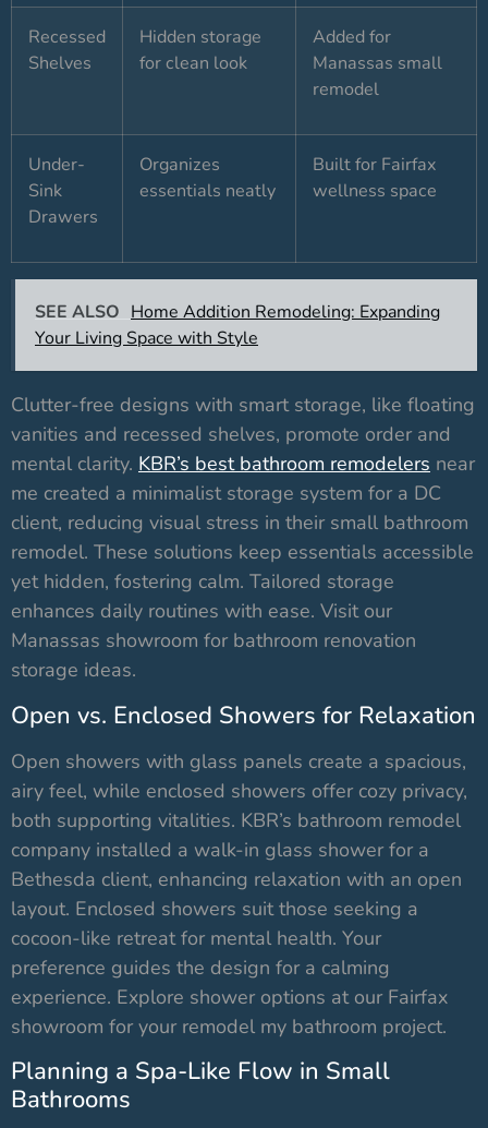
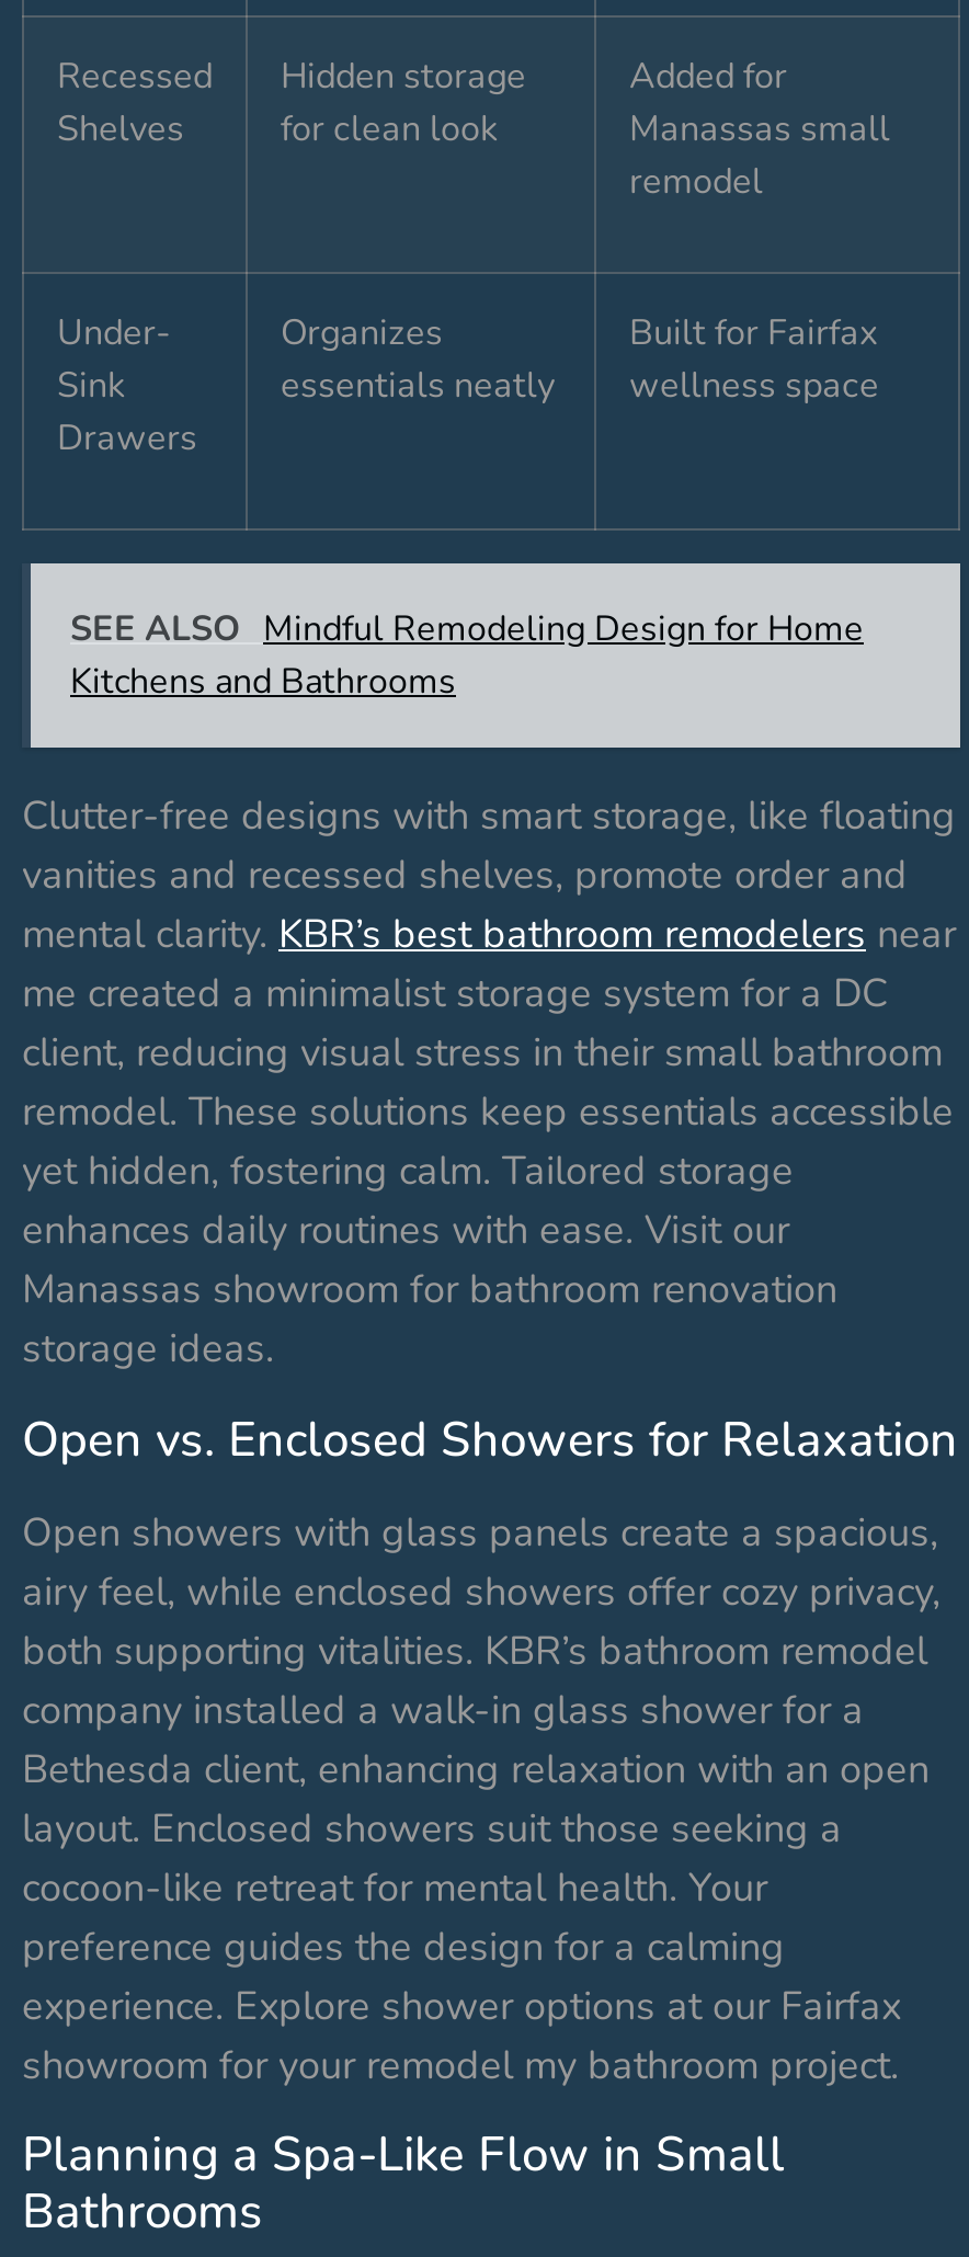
[35,300,440,351] SEE ALSO Home Addition Remodeling: Expanding | Your Living Space with Style -> [70,606,864,707] SEE ALSO Mindful Remodeling Design for Home | Kitchens and Bathrooms

